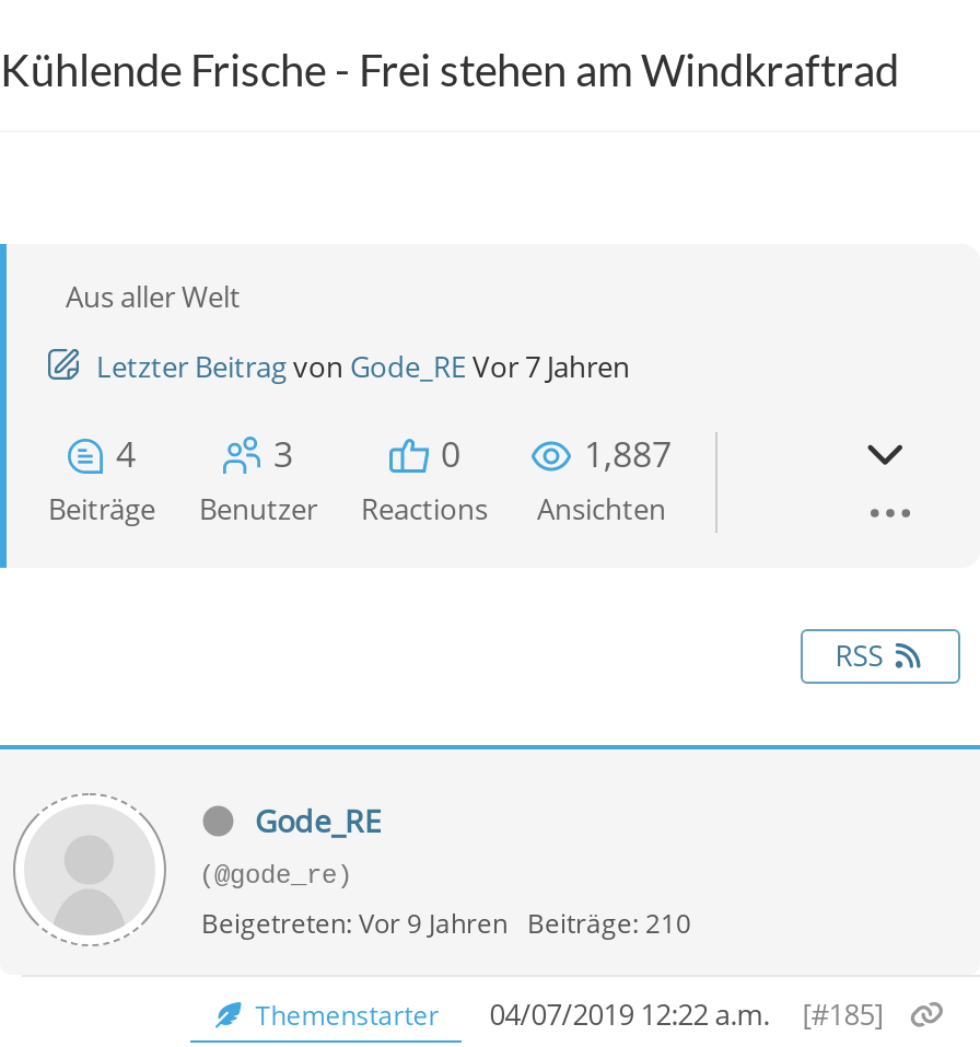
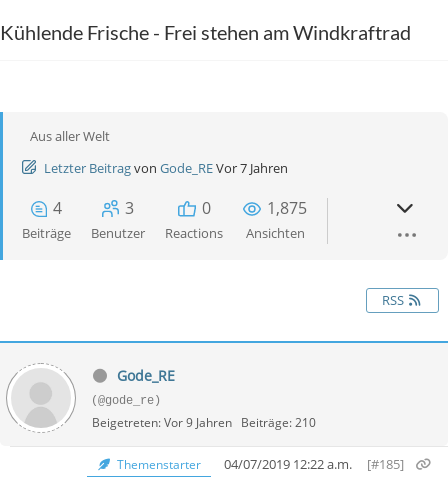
[584,430,672,478] 1,887 -> [267,197,307,219] 1,875

